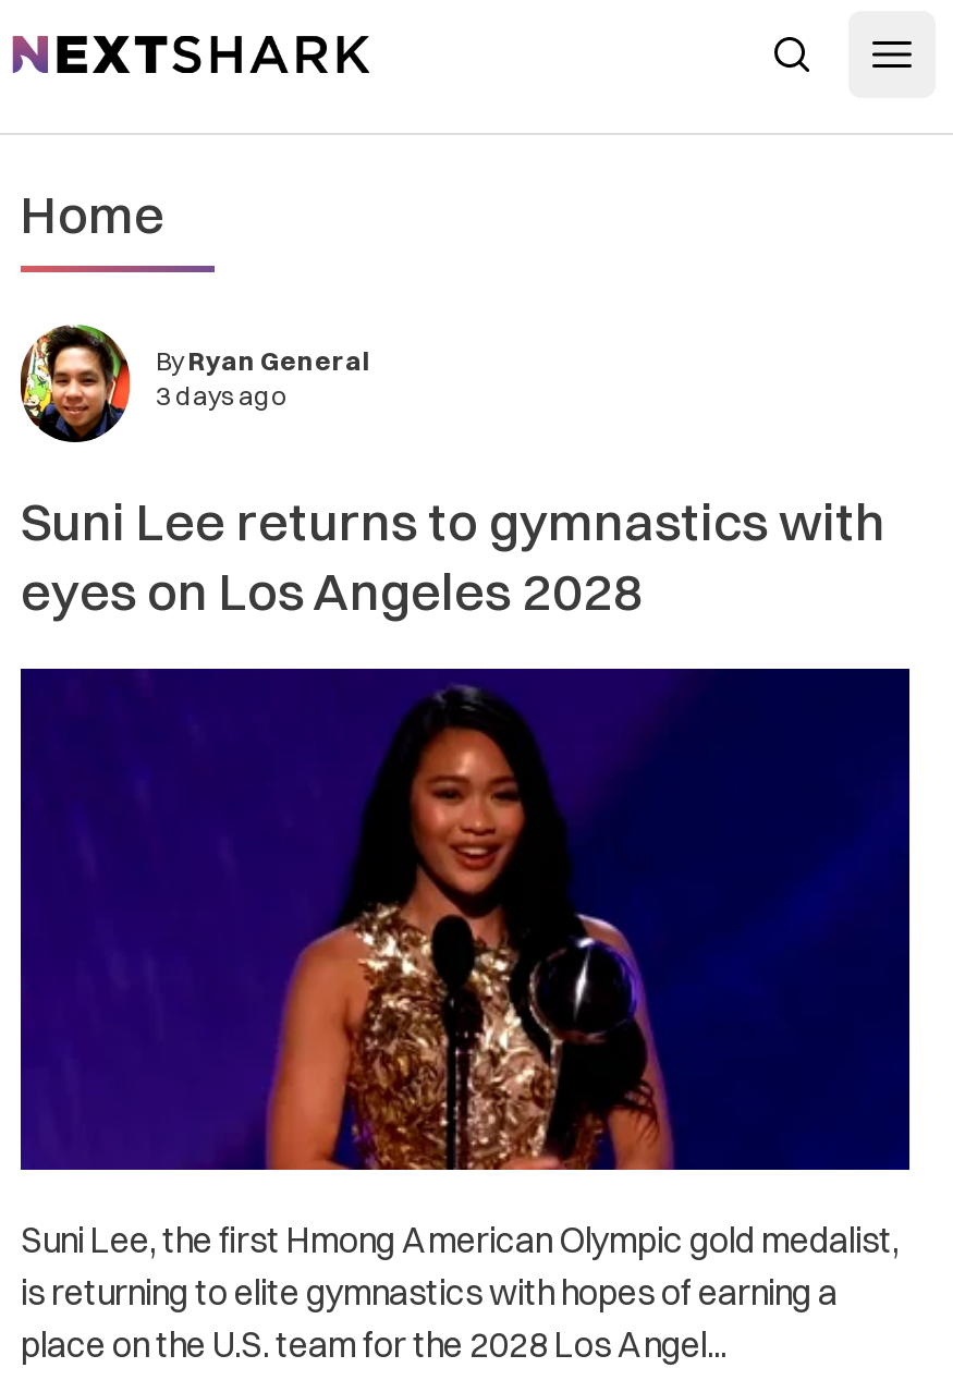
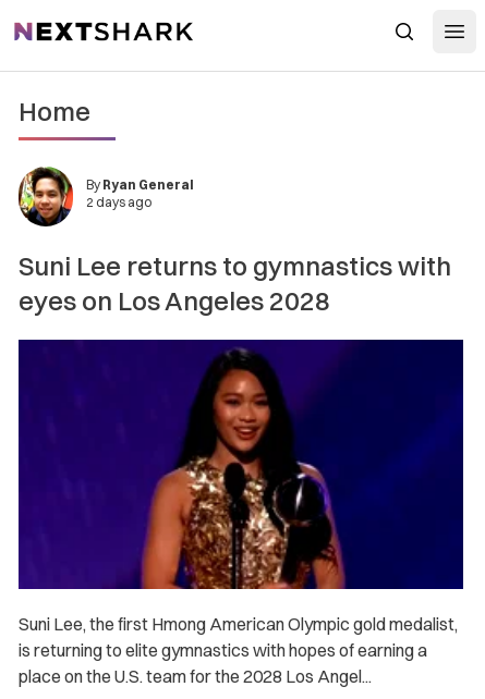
[156,379,286,412] 3 days ago -> [86,194,151,211] 2 days ago

